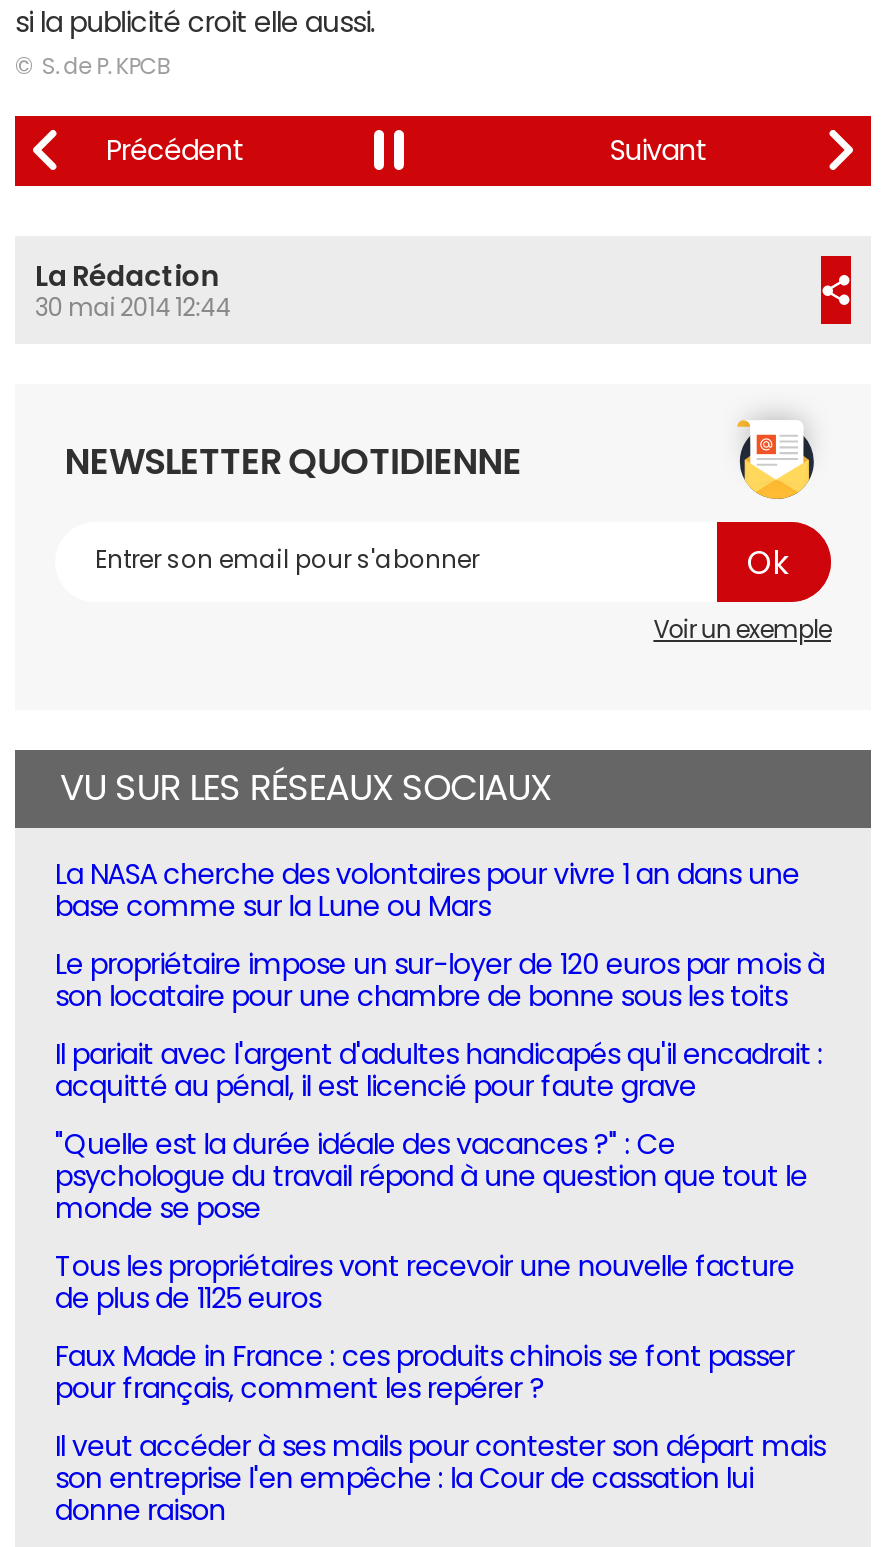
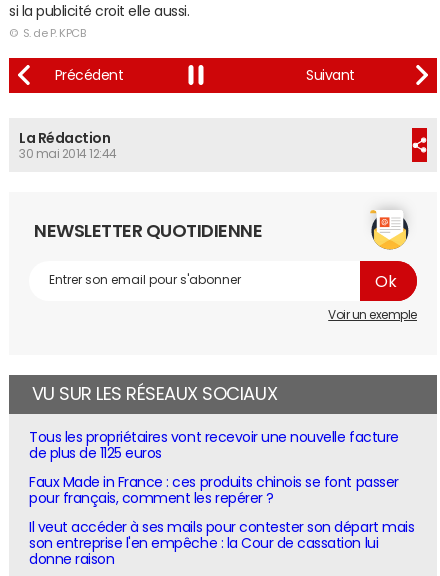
[55,859,824,1222] La NASA cherche des volontaires pour vivre 1 an dans une | base comme sur la Lune ou Mars | Le propriétaire impose un sur-loyer de 120 euros par mois à | son locataire pour une chambre de bonne sous les toits | Il pariait avec l'argent d'adultes handicapés qu'il encadrait : | acquitté au pénal, il est licencié pour faute grave | "Quelle est la durée idéale des vacances ?" : Ce | psychologue du travail répond à une question que tout le | monde se pose -> none

